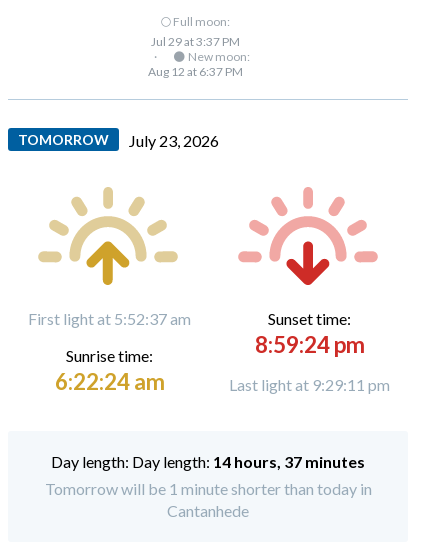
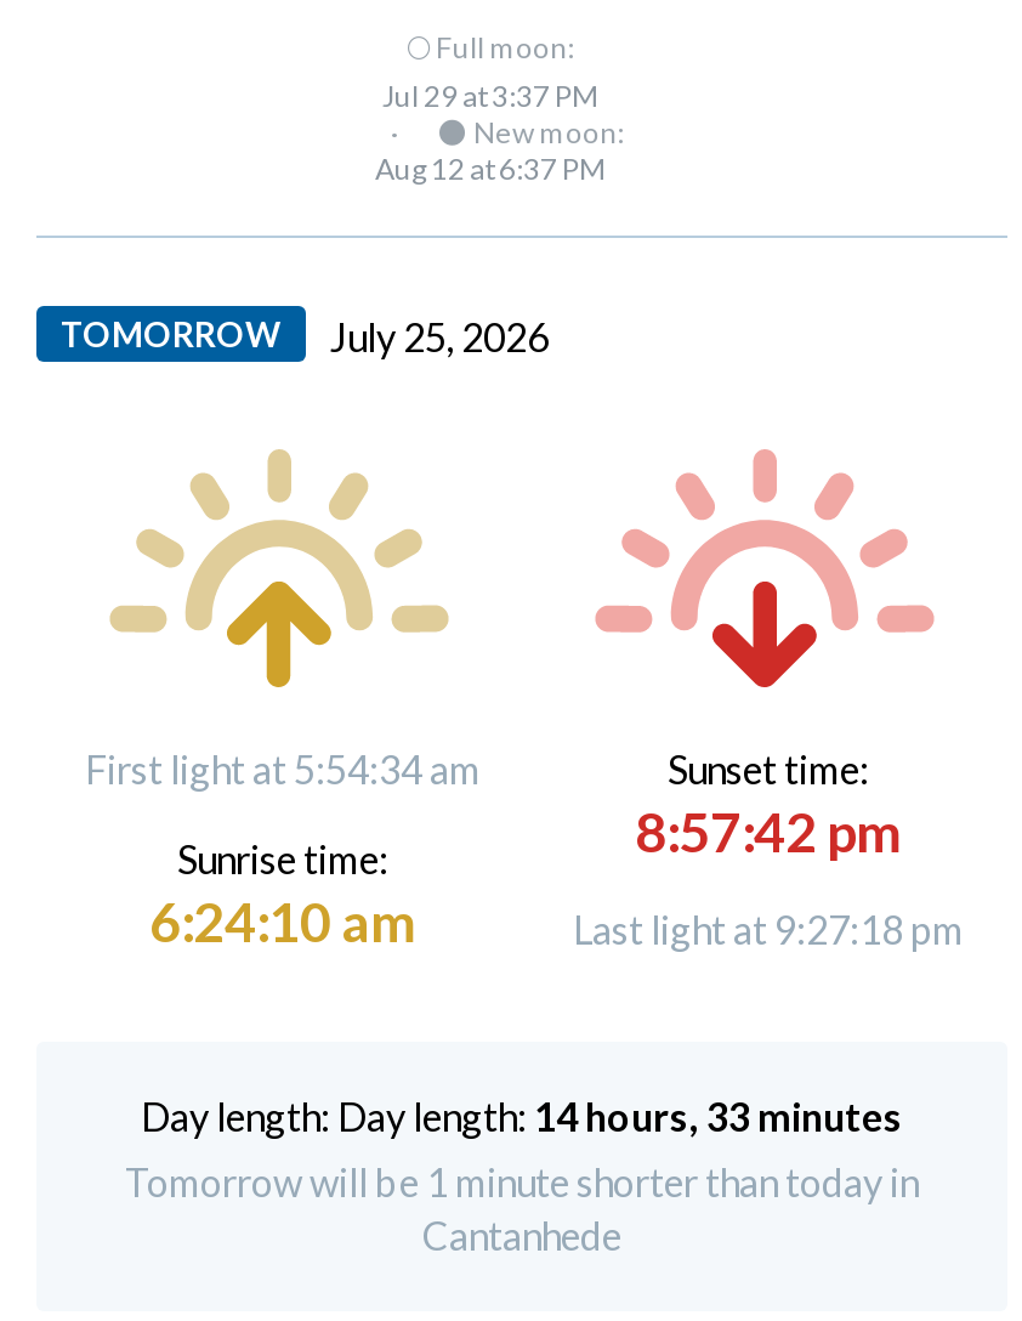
[18,131,219,150] TOMORROW July 23, 2026 -> [61,313,549,359] TOMORROW July 25, 2026
[28,309,191,328] First light at 5:52:37 am -> [85,745,481,792] First light at 5:54:34 am
[254,331,364,358] 8:59:24 pm -> [635,799,902,864] 8:57:42 pm
[54,368,164,395] 6:22:24 am -> [149,889,416,954] 6:24:10 am
[229,375,390,394] Last light at 9:29:11 pm -> [573,906,964,952] Last light at 9:27:18 pm
[132,452,365,471] Day length: 14 hours, 37 minutes -> [337,1093,903,1139] Day length: 14 hours, 33 minutes

